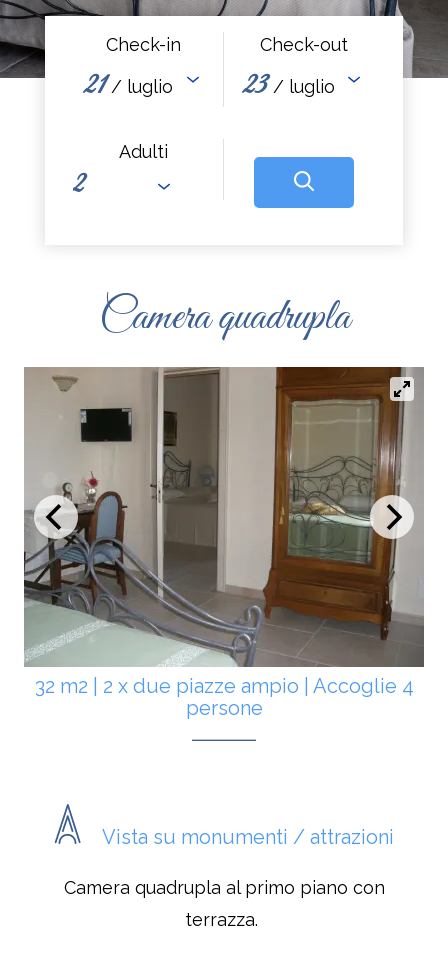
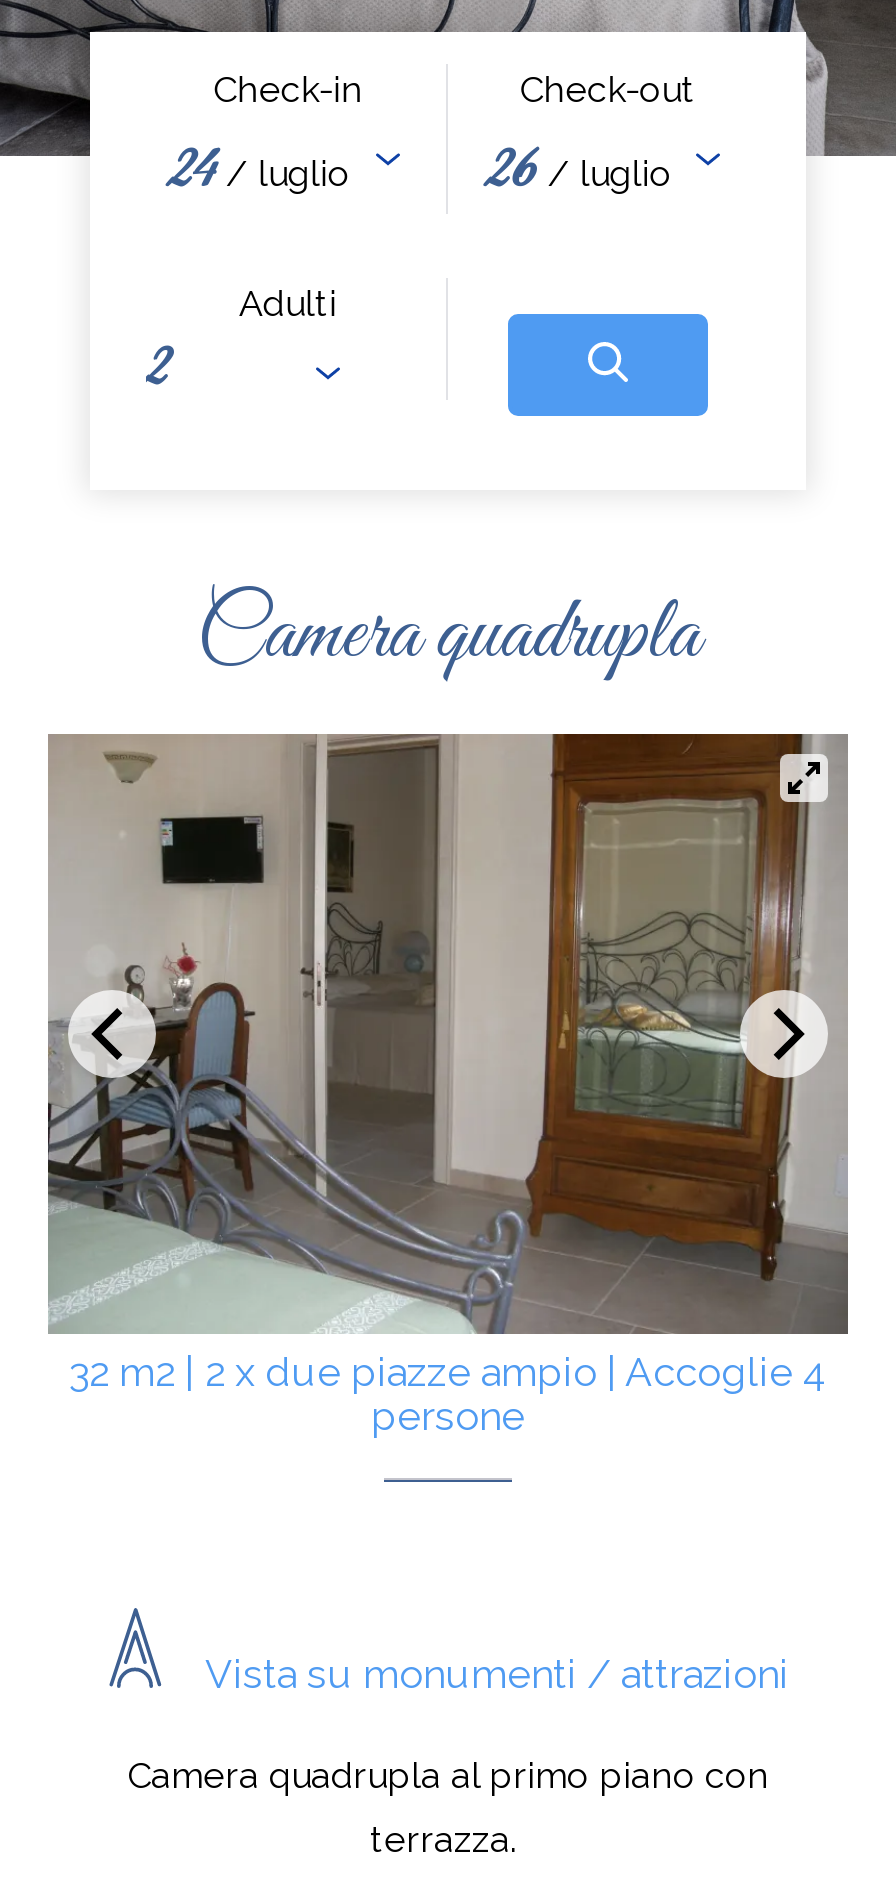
[85,67,173,105] 21 / luglio -> [170,134,350,210] 24 / luglio
[244,67,335,105] 23 / luglio -> [488,134,672,210] 26 / luglio

